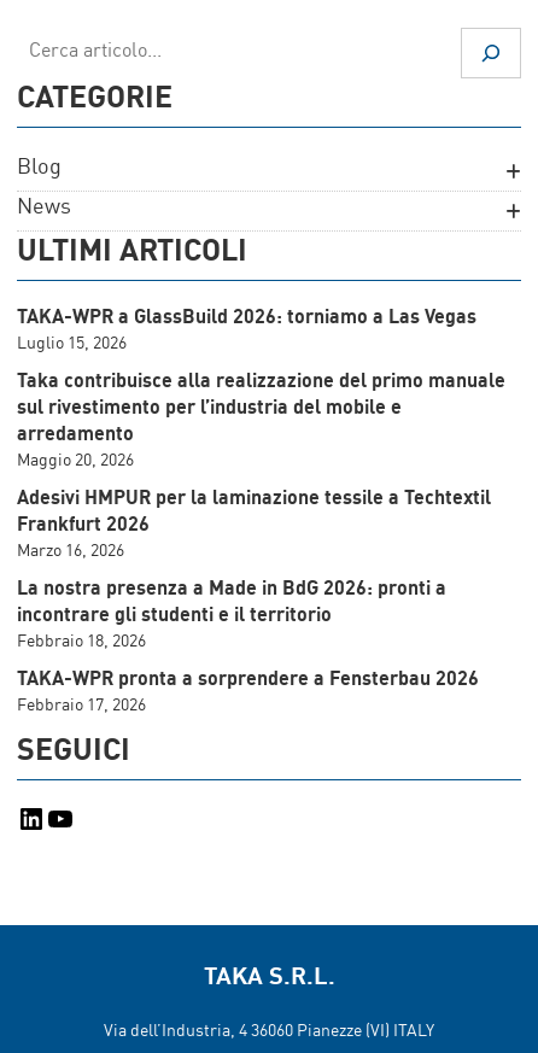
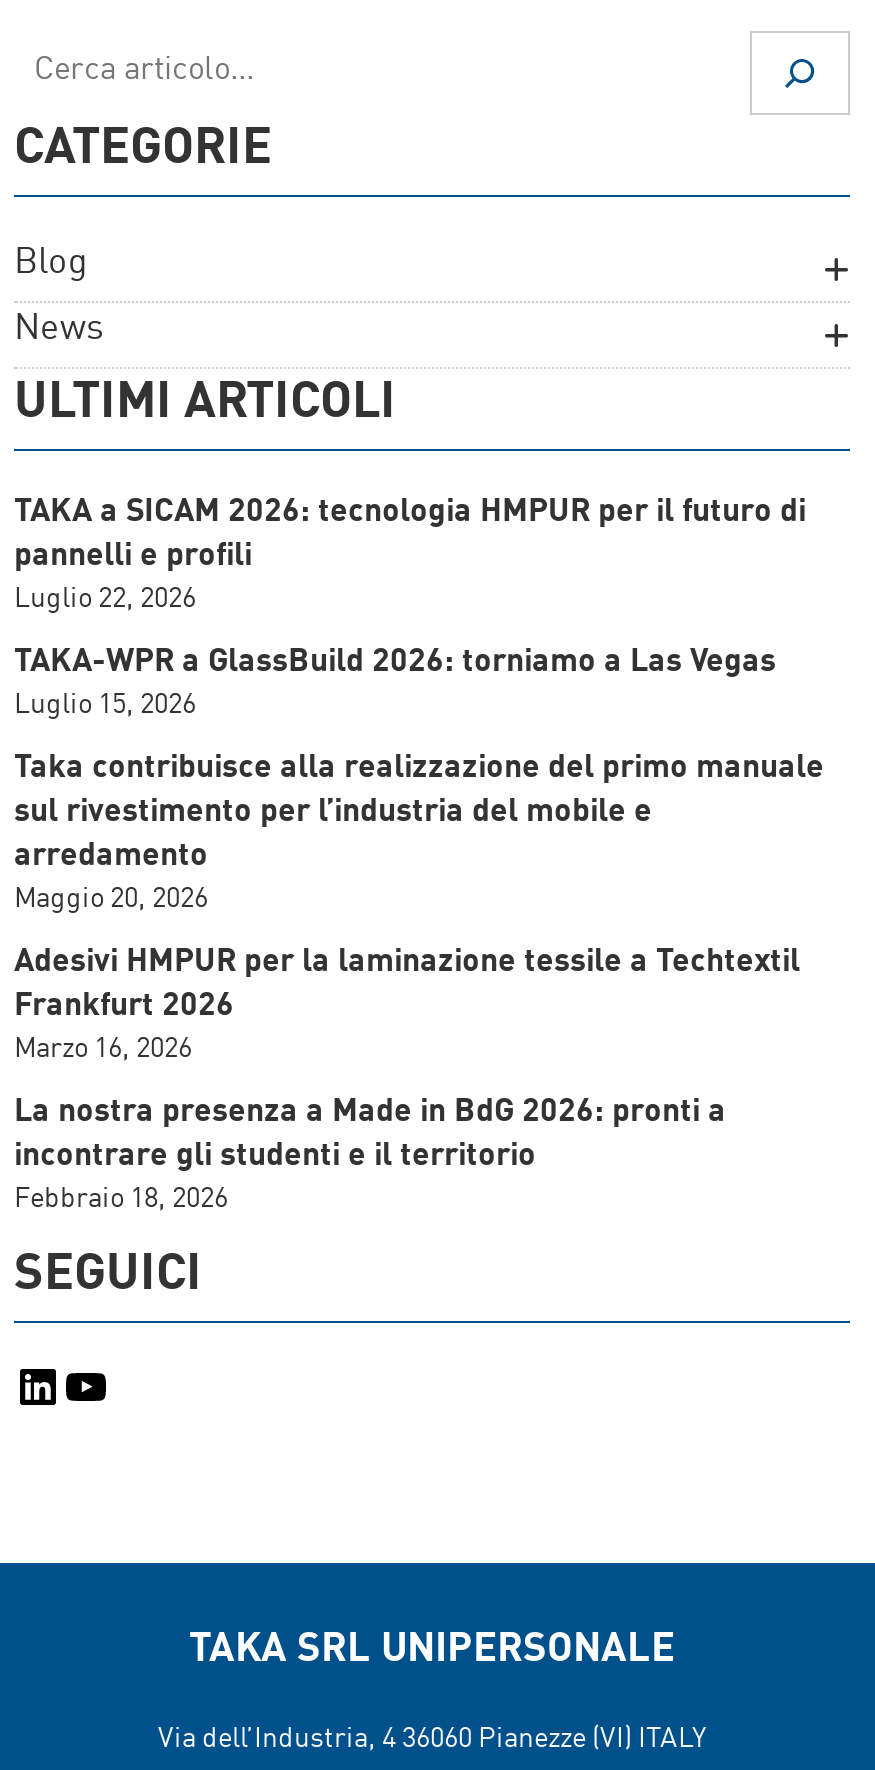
none -> [14,497,806,613] TAKA a SICAM 2026: tecnologia HMPUR per il futuro di | pannelli e profili | Luglio 22, 2026
moved [17,309,505,650] -> [14,647,824,1213]: TAKA-WPR a GlassBuild 2026: torniamo a Las Vegas | Luglio 15, 2026 | Taka contribuisce alla realizzazione del primo manuale | ... | incontrare gli studenti e il territorio | Febbraio 18, 2026
[17,671,479,714] TAKA-WPR pronta a sorprendere a Fensterbau 2026 | Febbraio 17, 2026 -> none
[203,966,335,990] TAKA S.R.L. -> [189,1631,675,1671] TAKA SRL UNIPERSONALE

